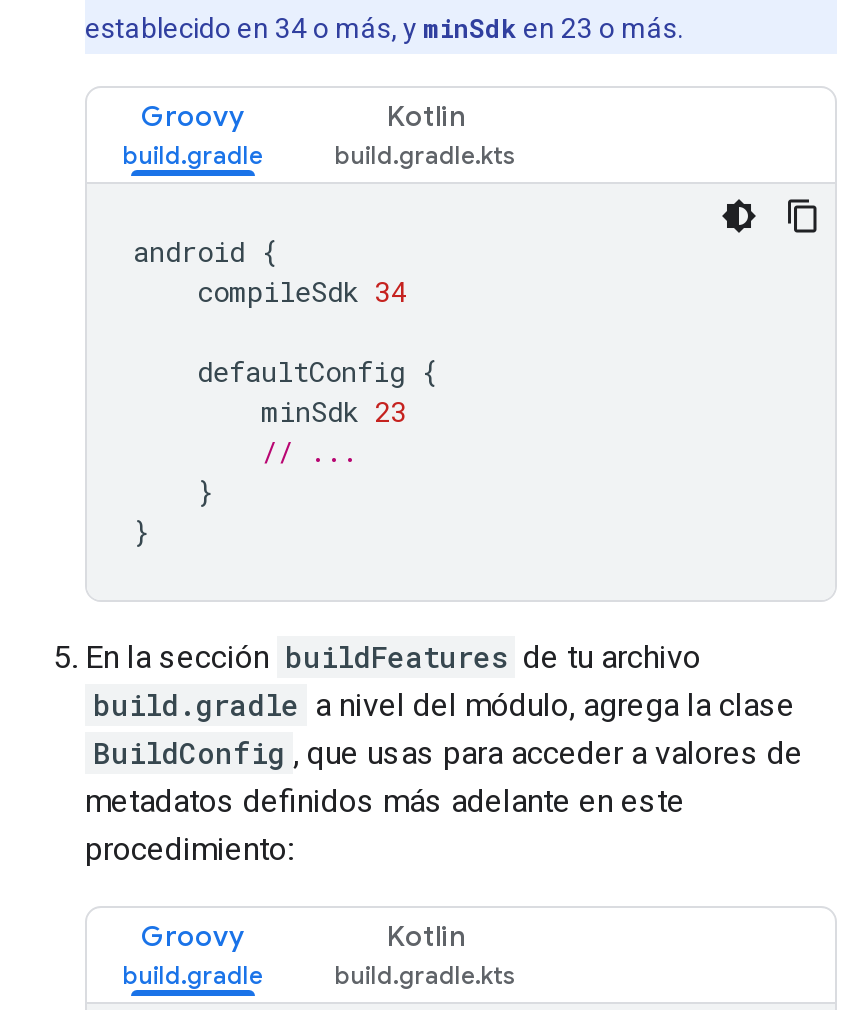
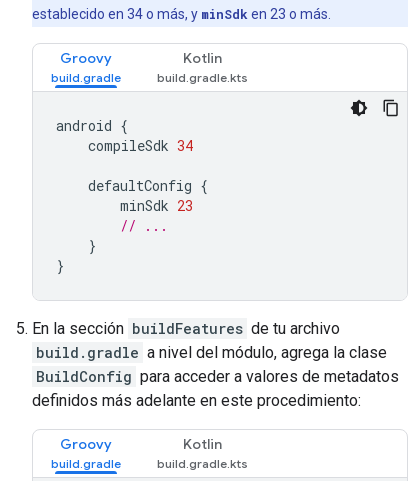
[85,734,803,868] BuildConfig , que usas para acceder a valores de | metadatos definidos más adelante en este | procedimiento: -> [32,367,399,410] BuildConfig para acceder a valores de metadatos | definidos más adelante en este procedimiento:

